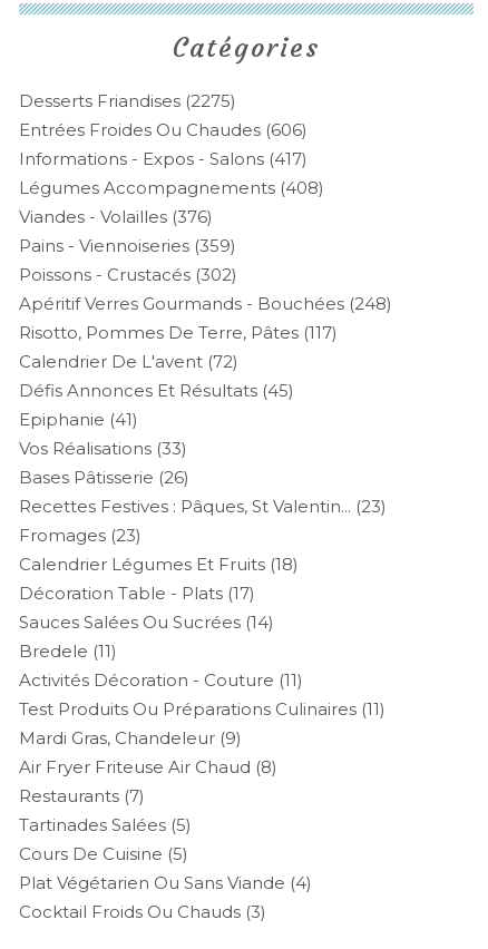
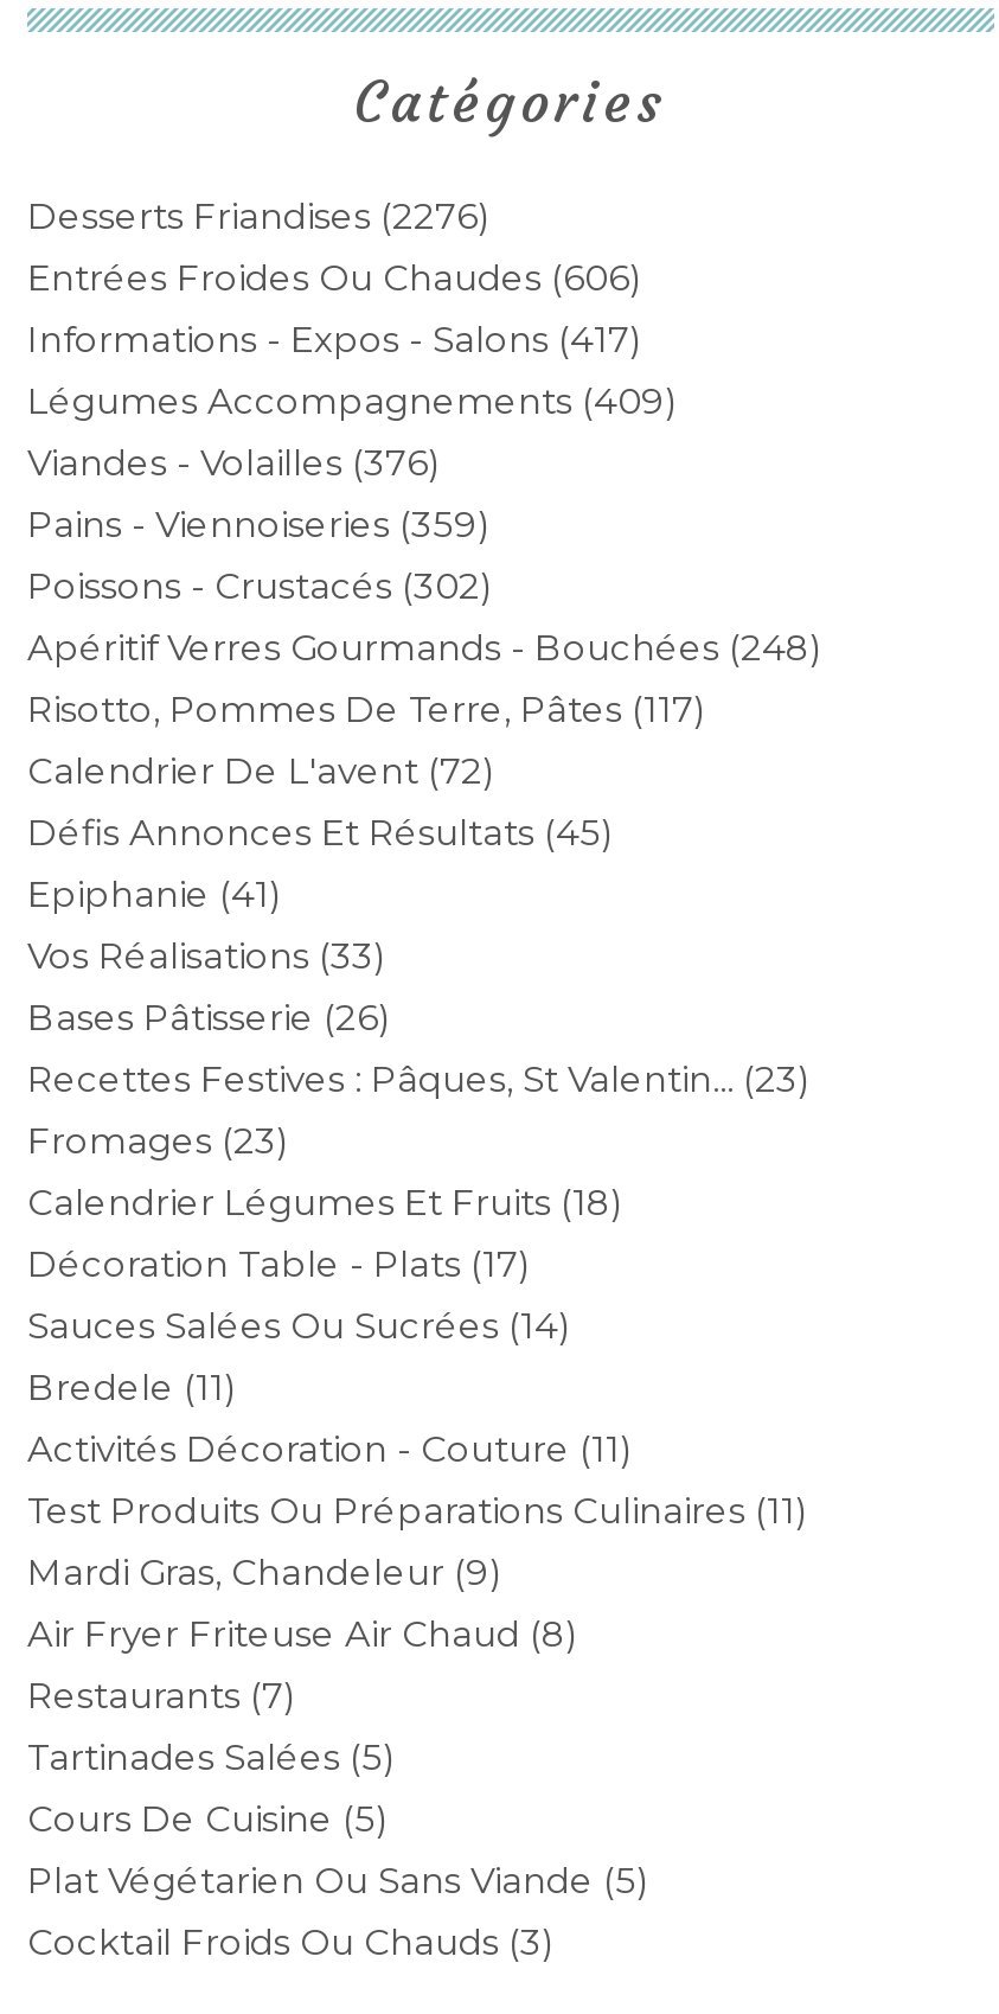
[19,90,236,111] Desserts Friandises (2275) -> [27,193,489,238] Desserts Friandises (2276)
[19,177,324,198] Légumes Accompagnements (408) -> [27,378,677,423] Légumes Accompagnements (409)
[19,872,312,893] Plat Végétarien Ou Sans Viande (4) -> [27,1858,648,1903] Plat Végétarien Ou Sans Viande (5)

